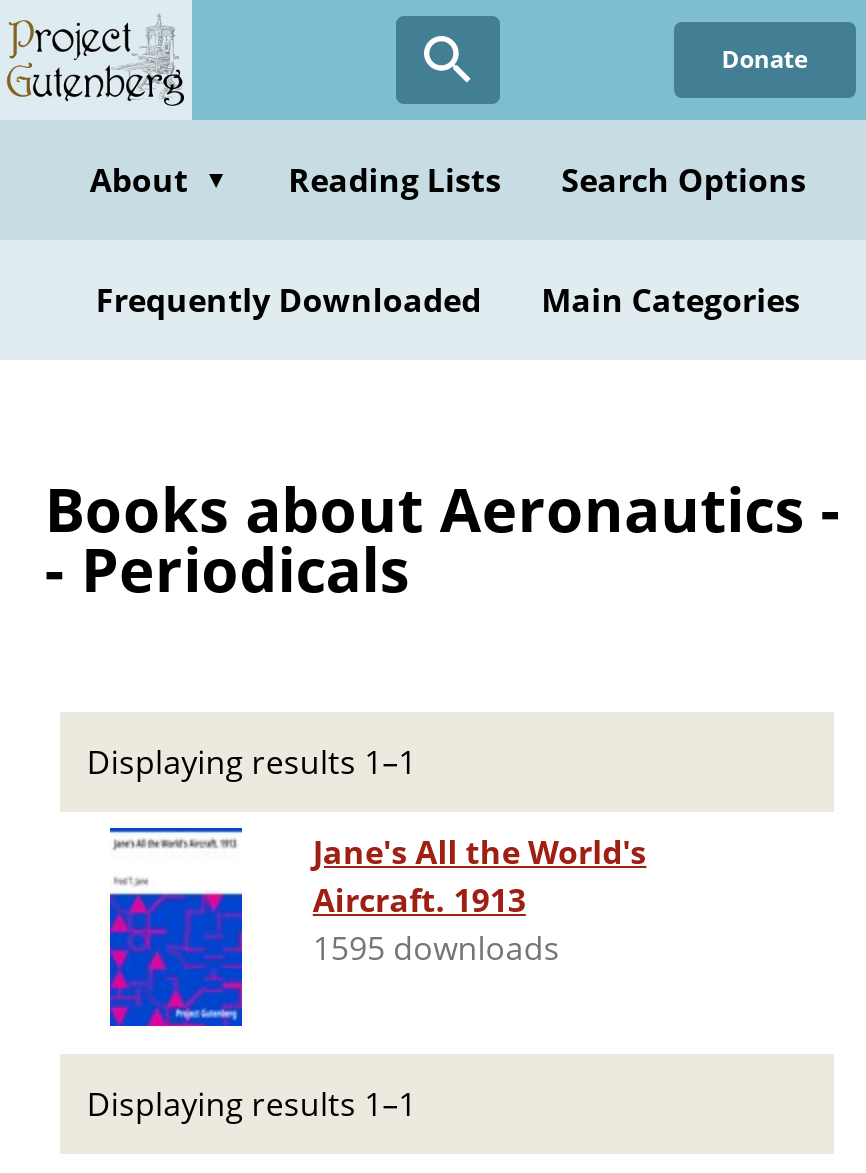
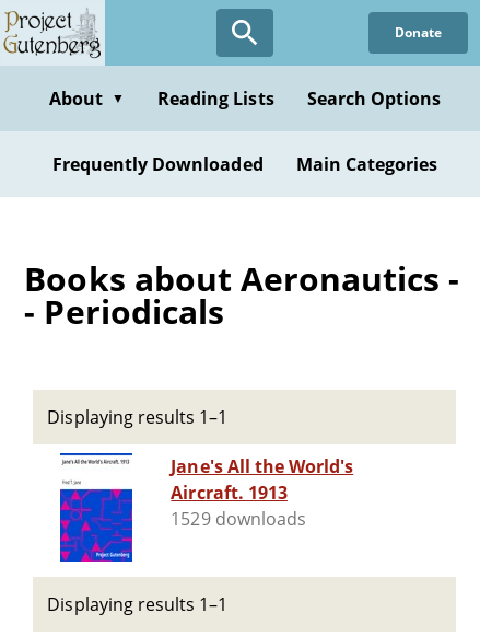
[313,926,560,970] 1595 downloads -> [171,507,306,531] 1529 downloads

